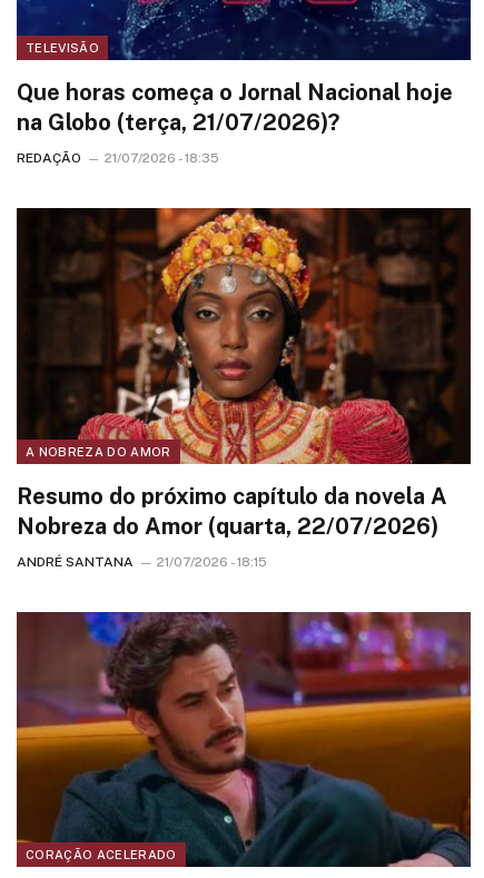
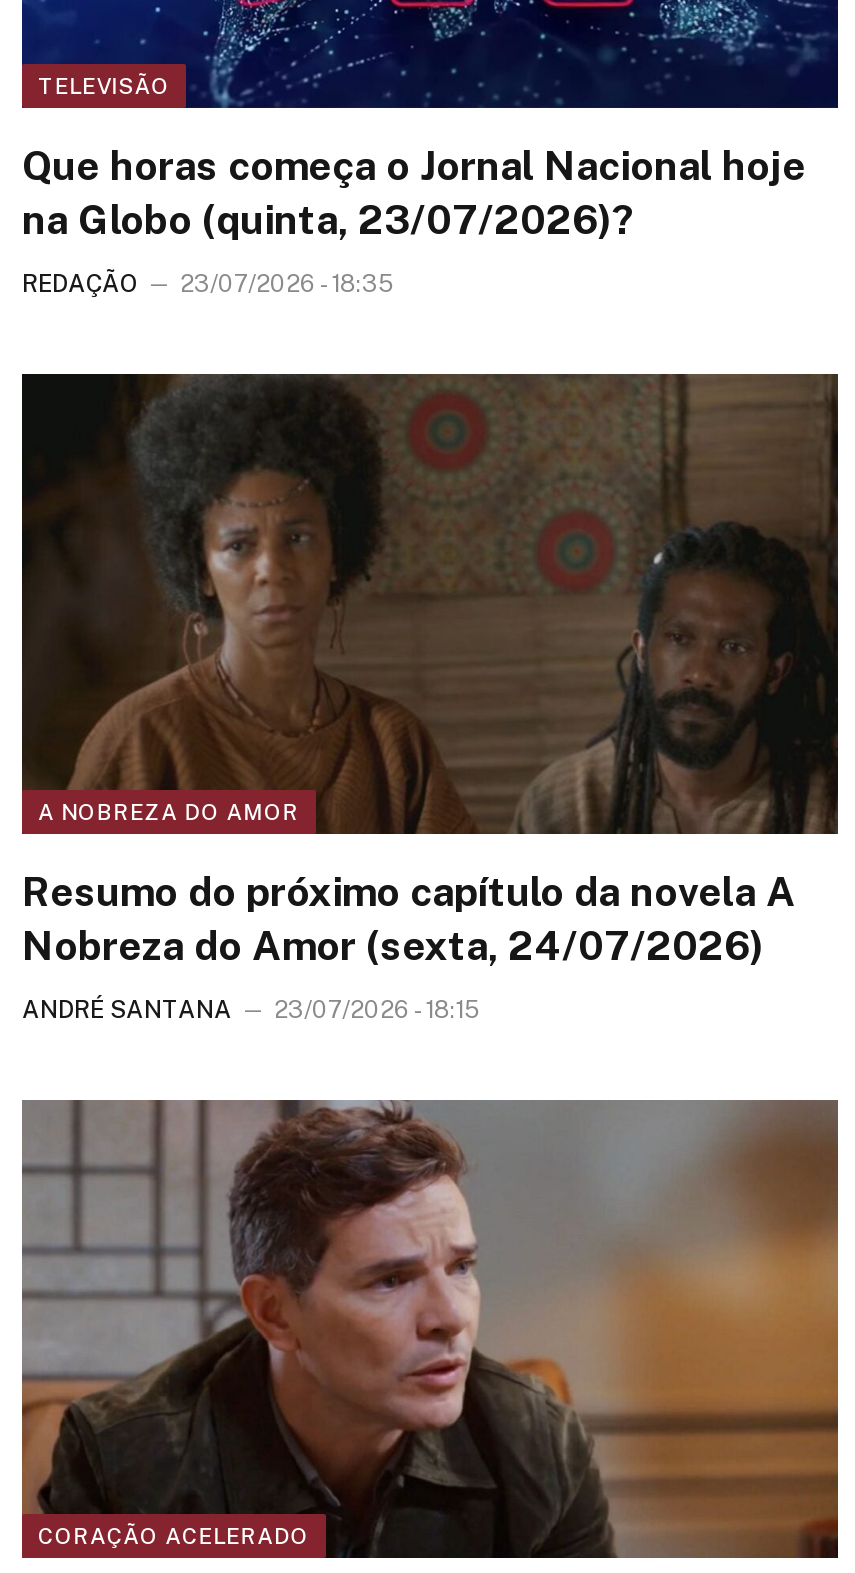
[17,109,339,136] na Globo (terça, 21/07/2026)? -> [22,196,632,244] na Globo (quinta, 23/07/2026)?
[17,150,219,166] REDAÇÃO 21/07/2026 - 18:35 -> [22,270,394,298] REDAÇÃO 23/07/2026 - 18:35
[27,207,470,465] [image] -> [40,372,836,836] [image]
[17,512,438,539] Nobreza do Amor (quarta, 22/07/2026) -> [22,921,764,969] Nobreza do Amor (sexta, 24/07/2026)
[17,554,267,569] ANDRÉ SANTANA 21/07/2026 - 18:15 -> [22,995,480,1023] ANDRÉ SANTANA 23/07/2026 - 18:15
[16,611,471,868] [image] -> [20,1098,838,1560] [image]

